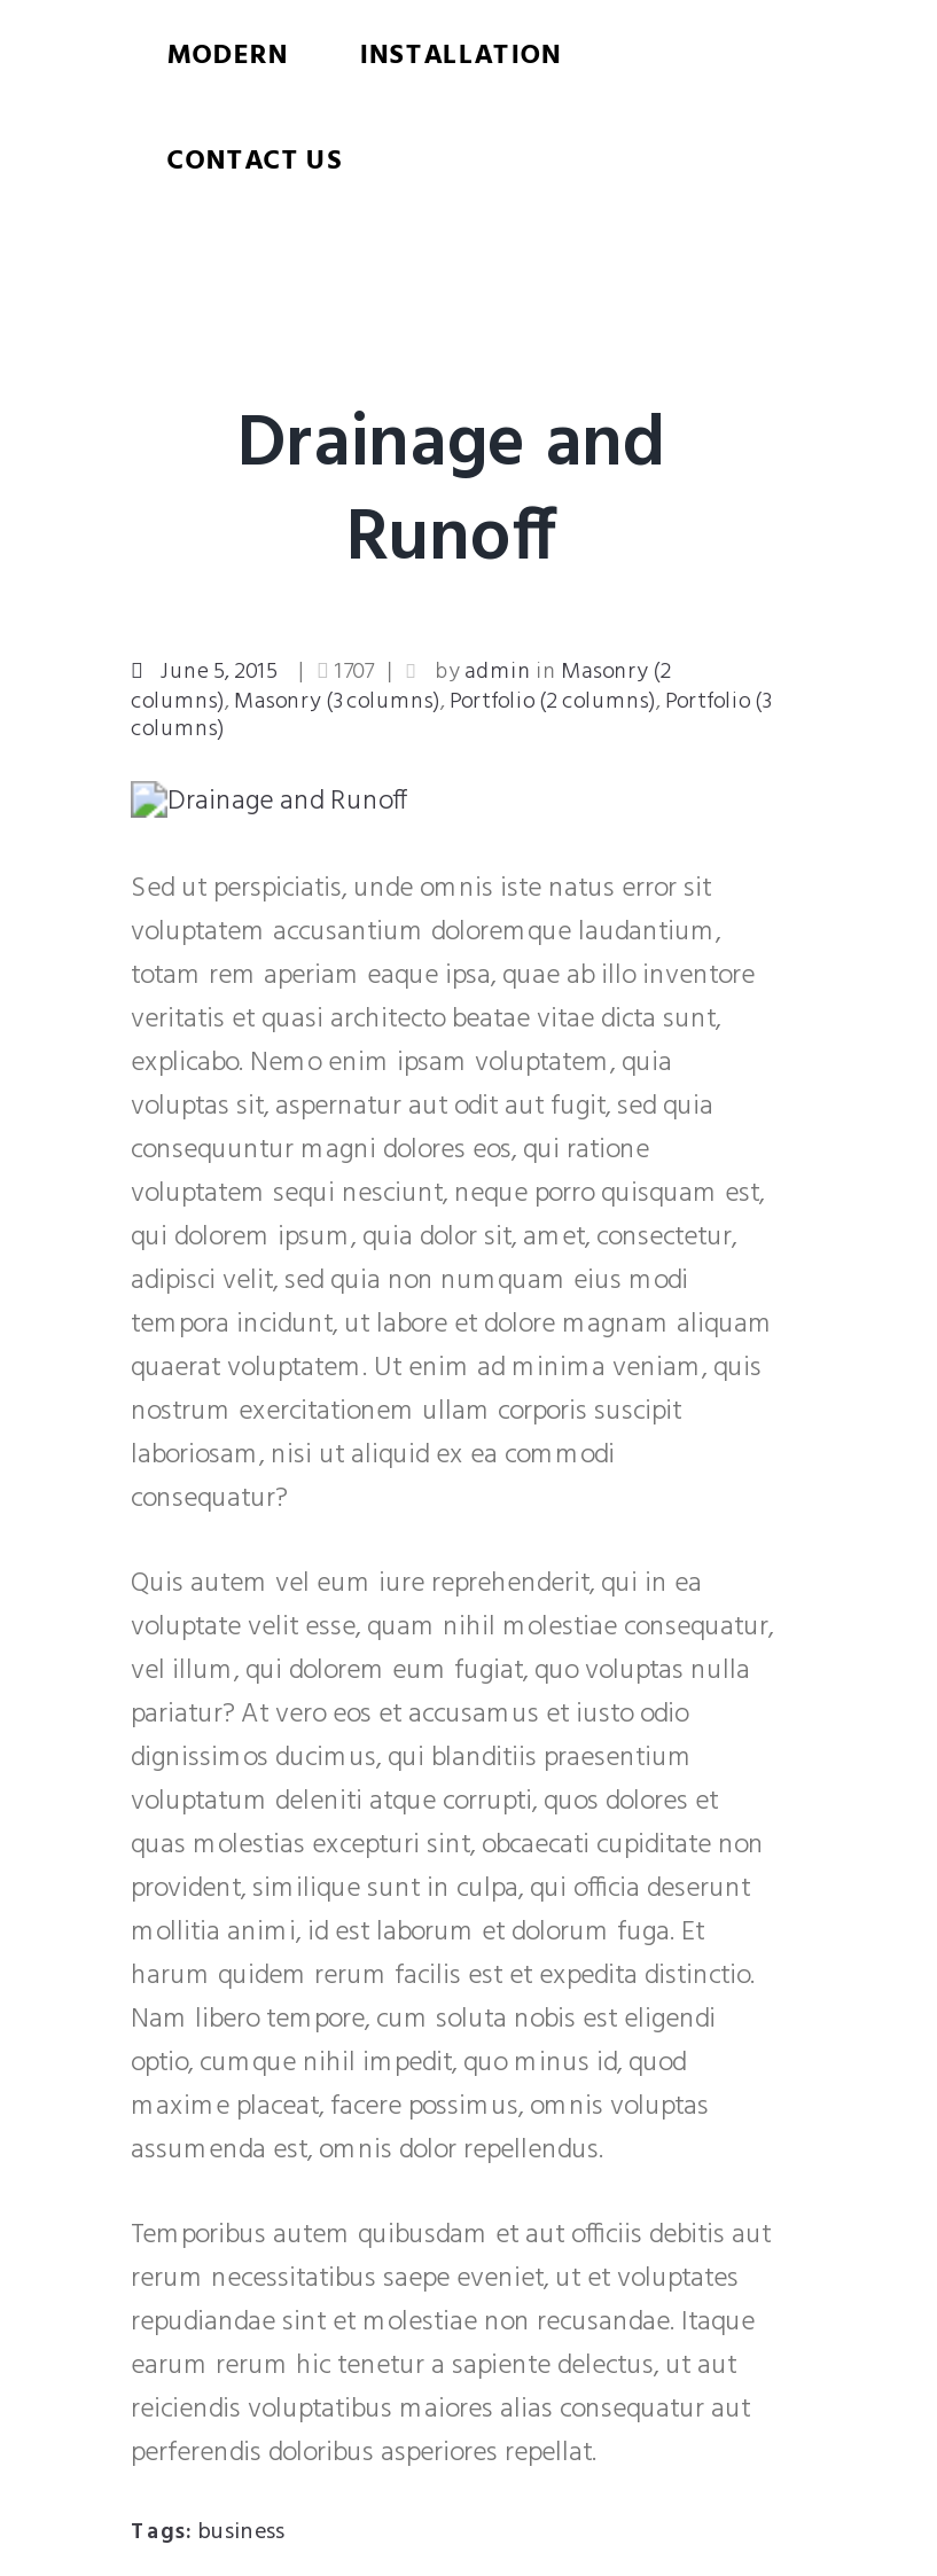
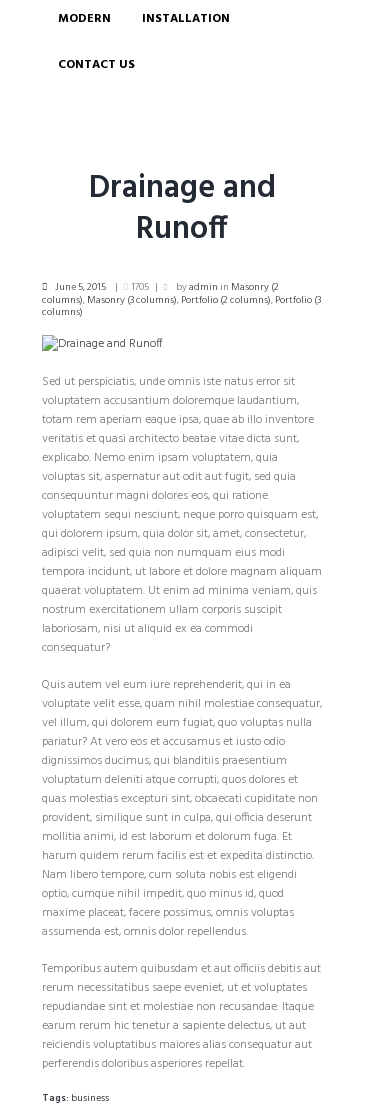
[161,652,671,689] June 5, 2015 1707 byadmin in Masonry (2 -> [55,279,279,295] June 5, 2015 1705 byadmin in Masonry (2

